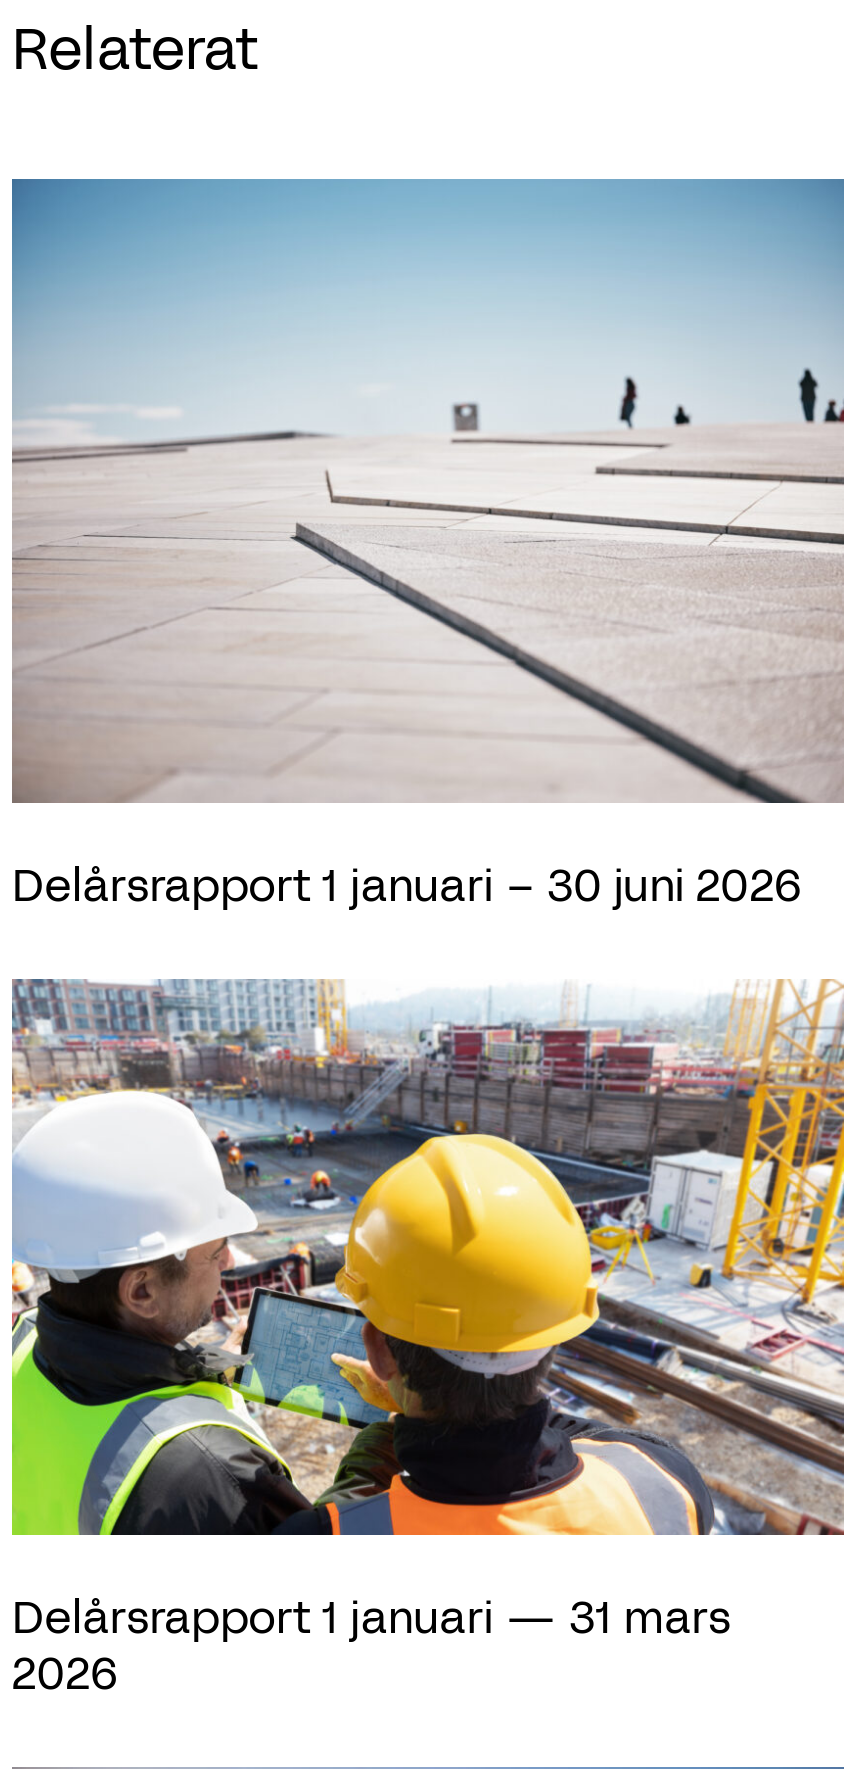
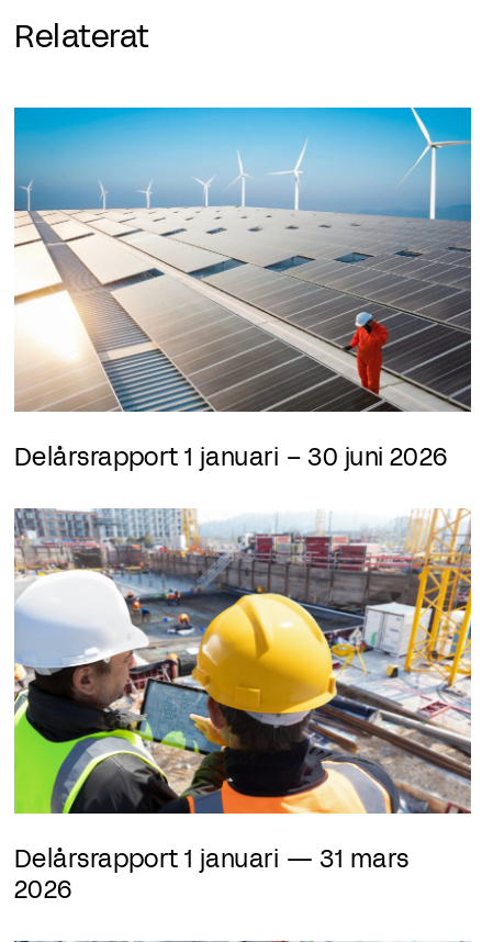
[10,177,846,803] [image] -> [14,106,471,413] [image]

